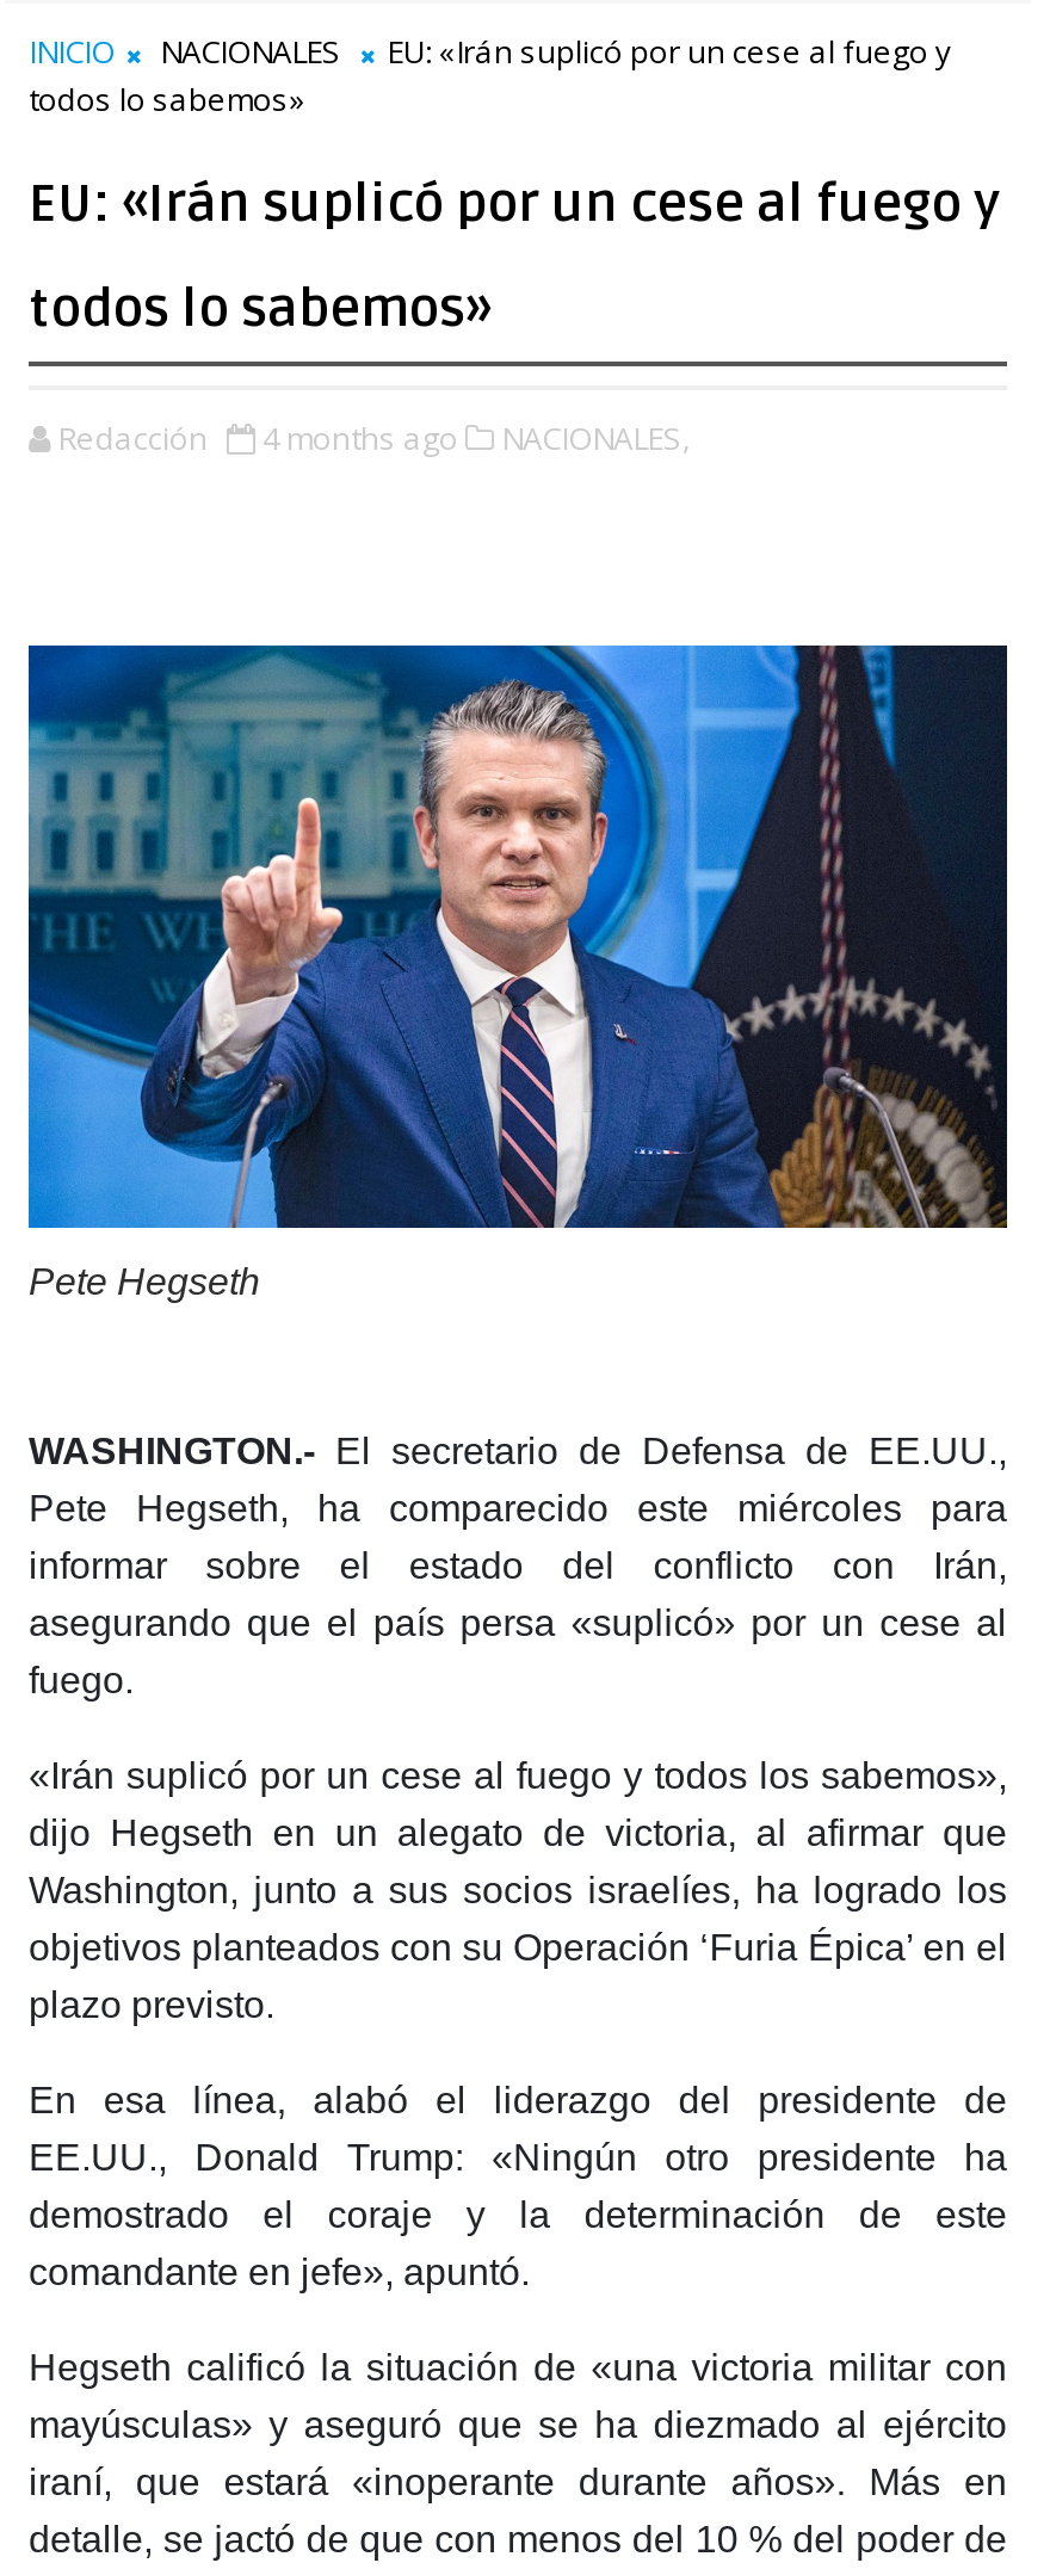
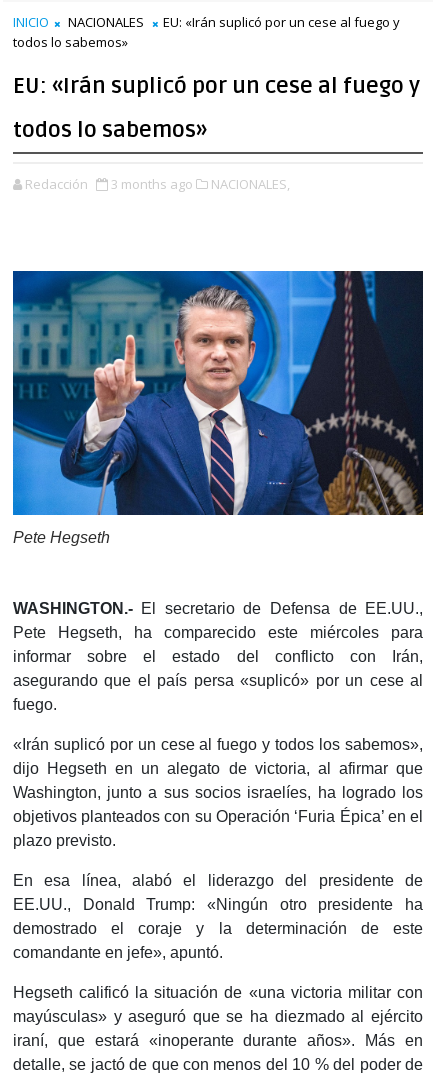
[57,416,690,459] Redacción 4 months ago NACIONALES, -> [25,175,290,193] Redacción 3 months ago NACIONALES,

